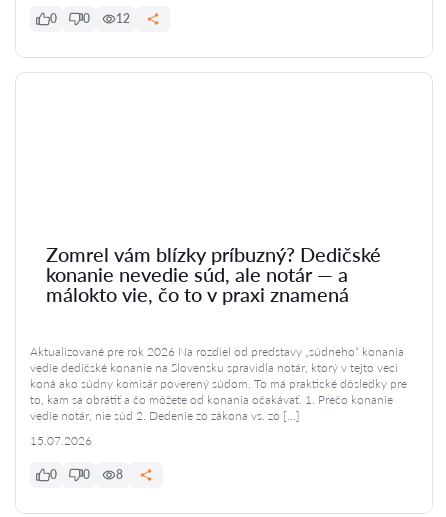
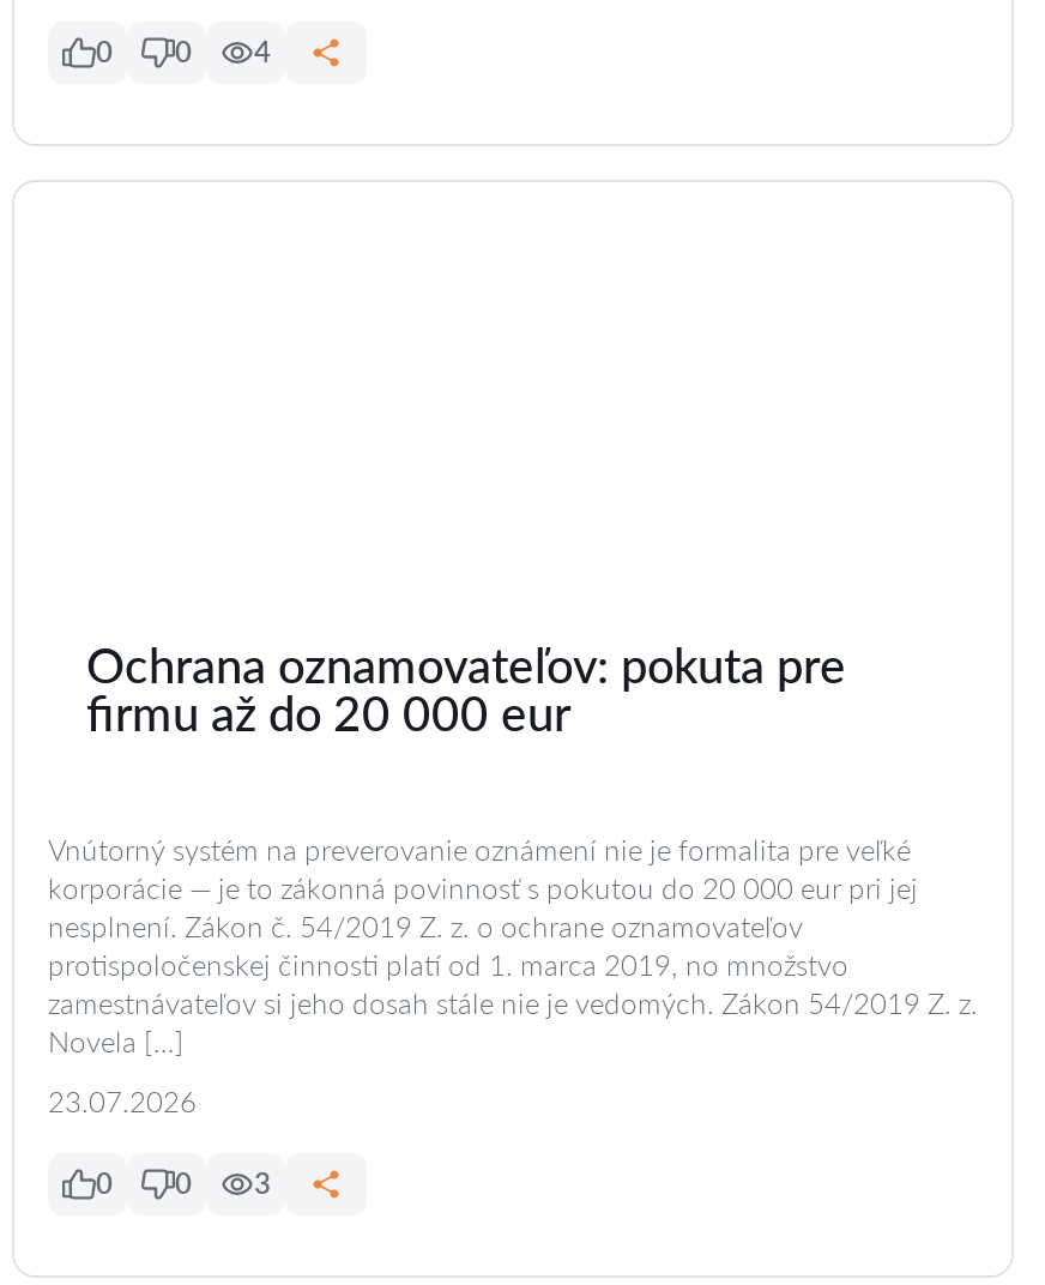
[116,11,130,26] 12 -> [254,35,271,70] 4
[46,242,381,306] Zomrel vám blízky príbuzný? Dedičské | konanie nevedie súd, ale notár — a | málokto vie, čo to v praxi znamená -> [86,635,846,740] Ochrana oznamovateľov: pokuta pre | firmu až do 20 000 eur
[30,344,407,423] Aktualizované pre rok 2026 Na rozdiel od predstavy „súdneho“ konania | vedie dedičské konanie na Slovensku spravidla notár, ktorý v tejto veci | koná ako súdny komisár poverený súdom. To má praktické dôsledky pre | to, kam sa obrátiť a čo môžete od konania očakávať. 1. Prečo konanie | vedie notár, nie súd 2. Dedenie zo zákona vs. zo […] -> [48,831,978,1059] Vnútorný systém na preverovanie oznámení nie je formalita pre veľké | korporácie — je to zákonná povinnosť s pokutou do 20 000 eur pri jej | nesplnení. Zákon č. 54/2019 Z. z. o ochrane oznamovateľov | protispoločenskej činnosti platí od 1. marca 2019, no množstvo | zamestnávateľov si jeho dosah stále nie je vedomých. Zákon 54/2019 Z. z. | Novela […]
[30,433,92,448] 15.07.2026 -> [48,1083,197,1119] 23.07.2026
[116,467,123,482] 8 -> [254,1165,271,1201] 3

